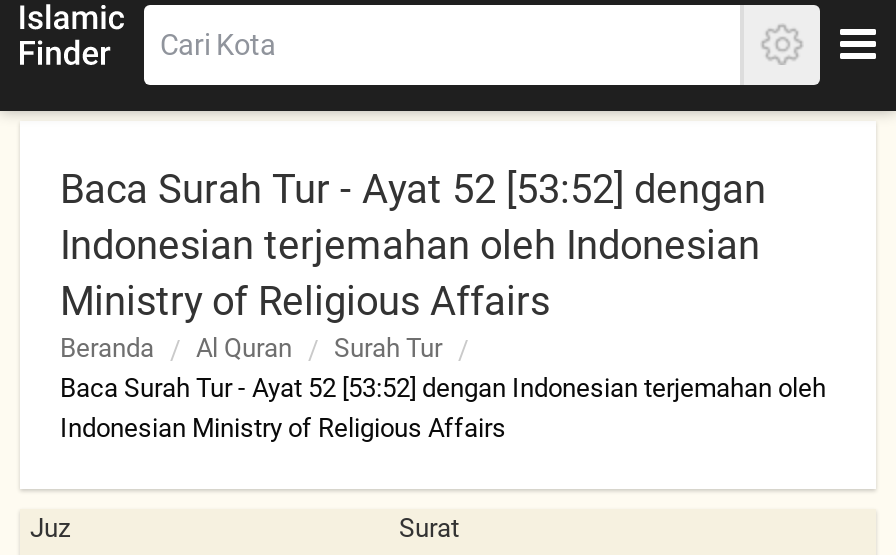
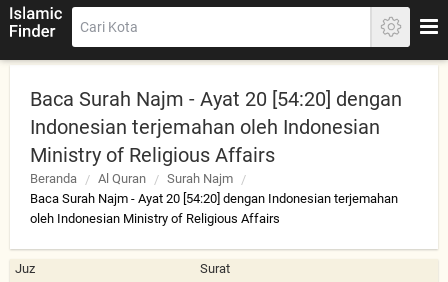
[60,165,766,213] Baca Surah Tur - Ayat 52 [53:52] dengan -> [30,87,402,111] Baca Surah Najm - Ayat 20 [54:20] dengan
[60,333,826,443] Surah Tur | Baca Surah Tur - Ayat 52 [53:52] dengan Indonesian terjemahan oleh | Indonesian Ministry of Religious Affairs -> [30,171,398,226] Surah Najm | Baca Surah Najm - Ayat 20 [54:20] dengan Indonesian terjemahan | oleh Indonesian Ministry of Religious Affairs

